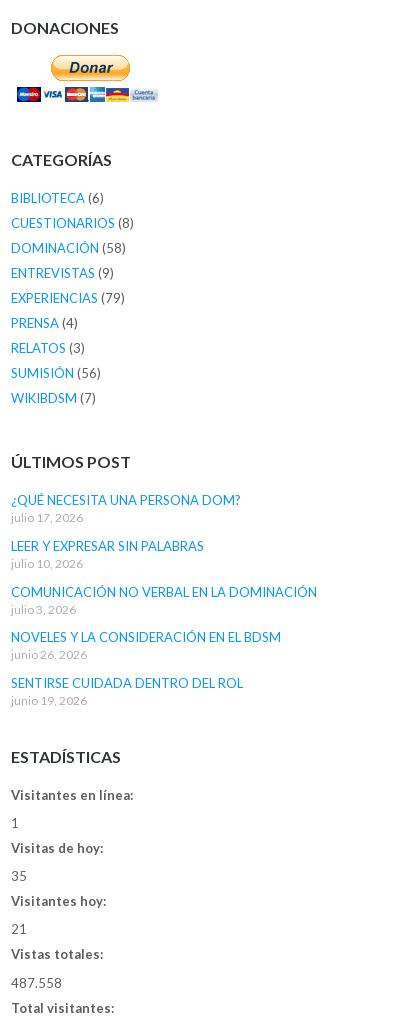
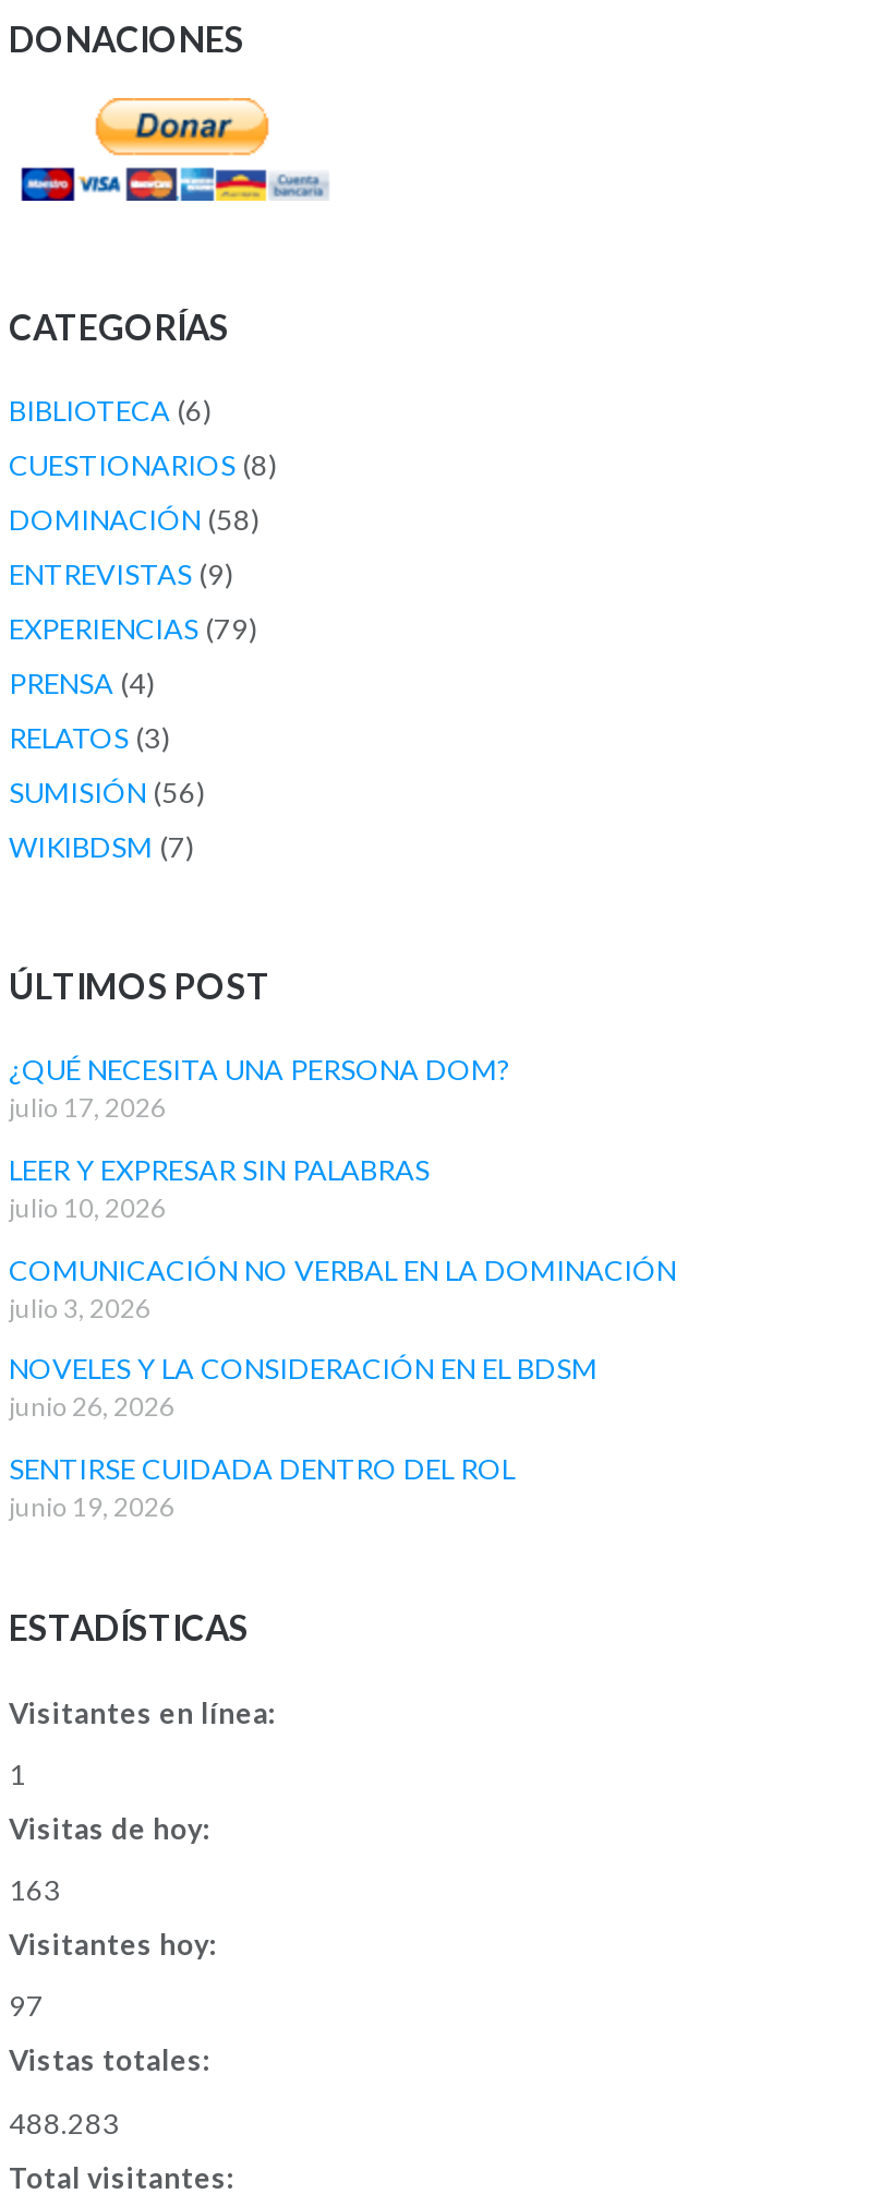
[11,868,27,884] 35 -> [9,1873,61,1908] 163
[11,921,27,937] 21 -> [9,1989,44,2024] 97
[11,975,62,991] 487.558 -> [9,2105,120,2140] 488.283

